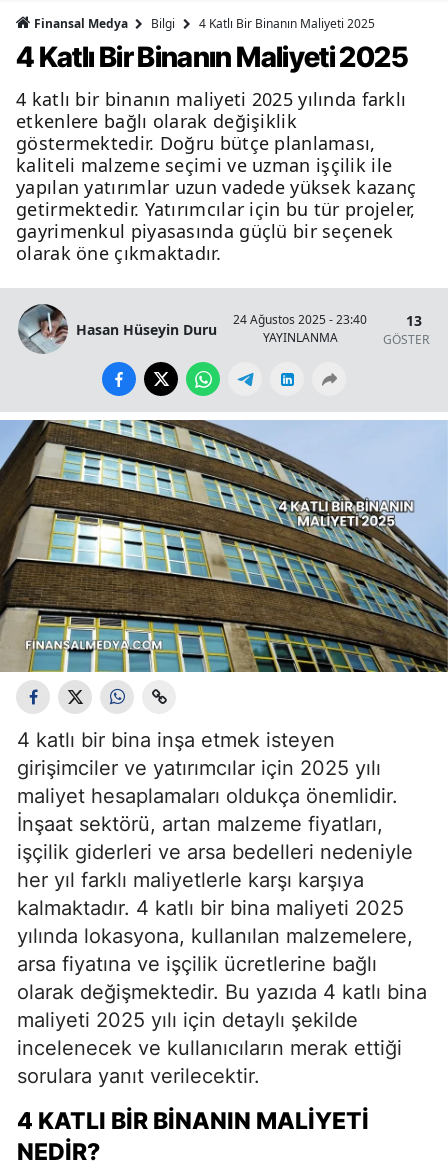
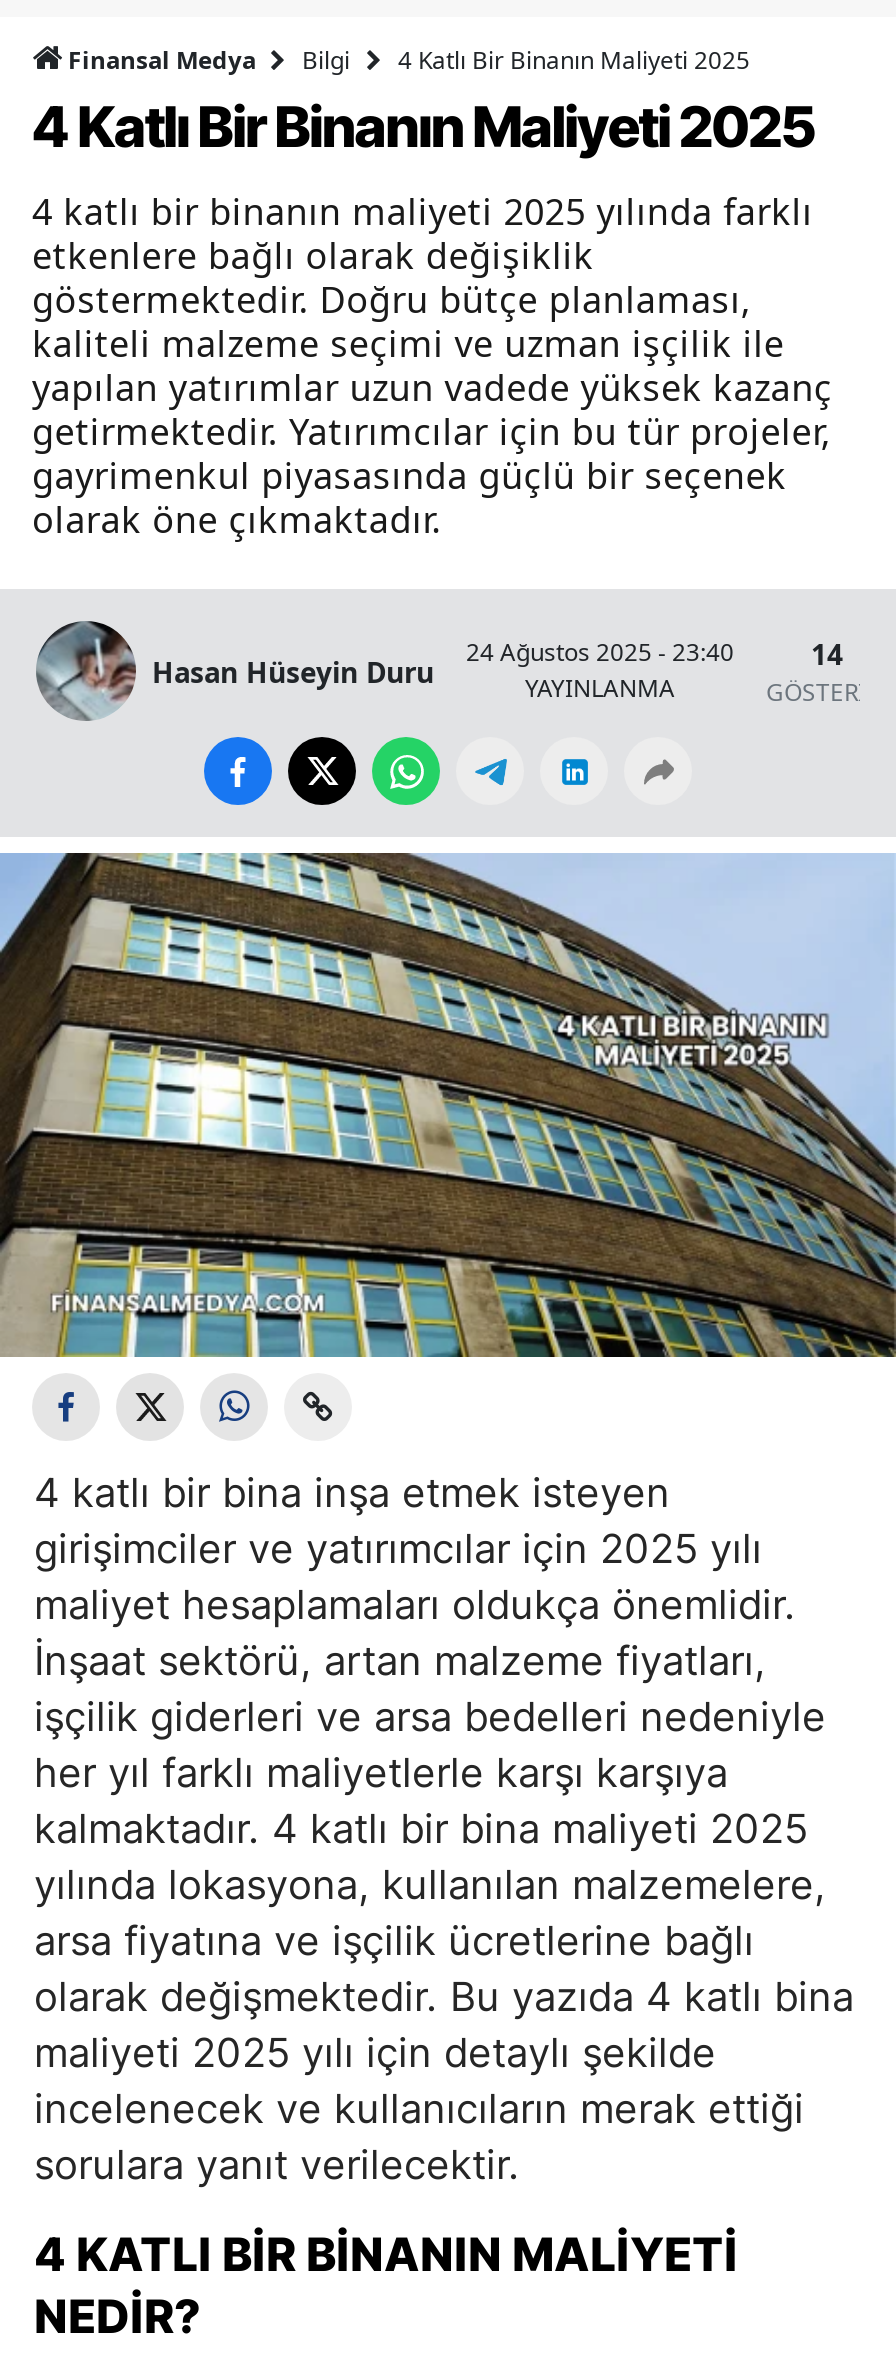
[405,310,421,329] 13 -> [811,634,843,672] 14

